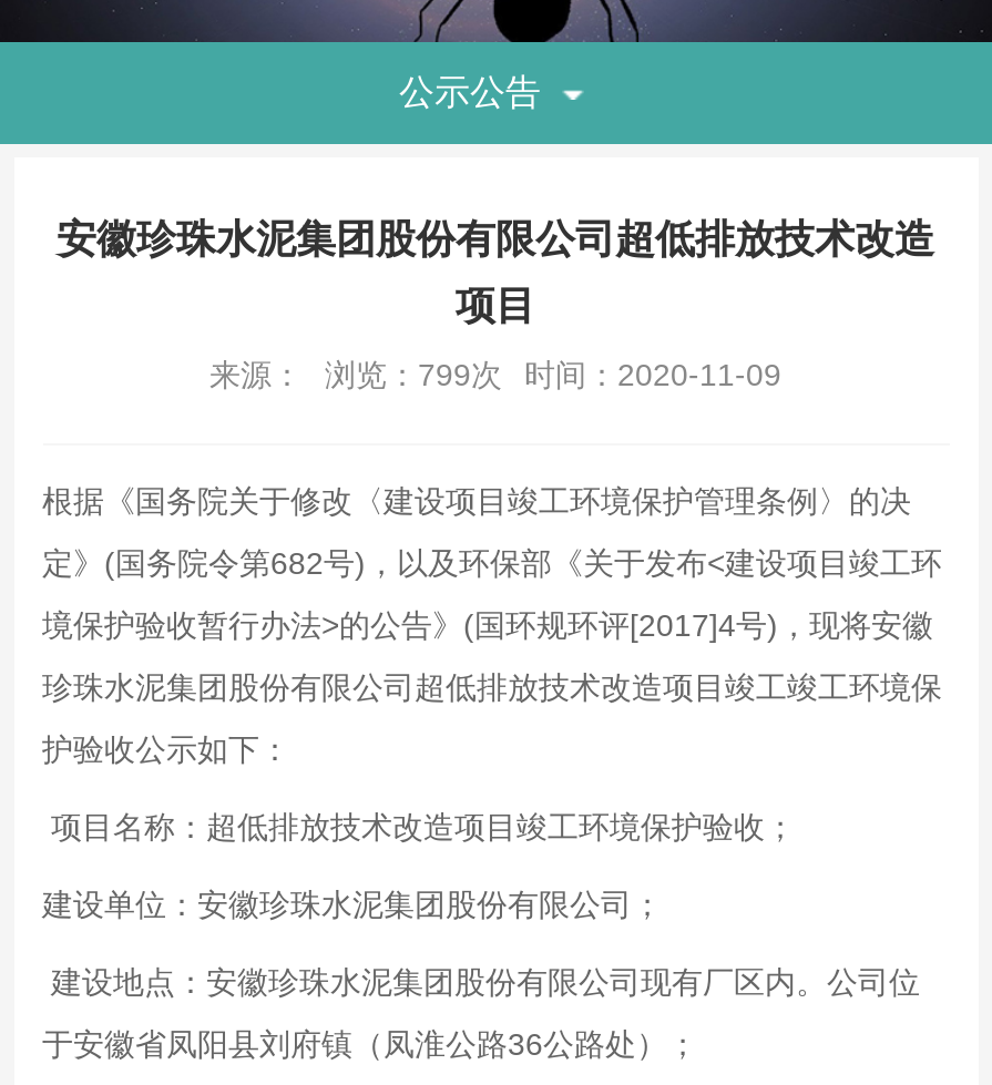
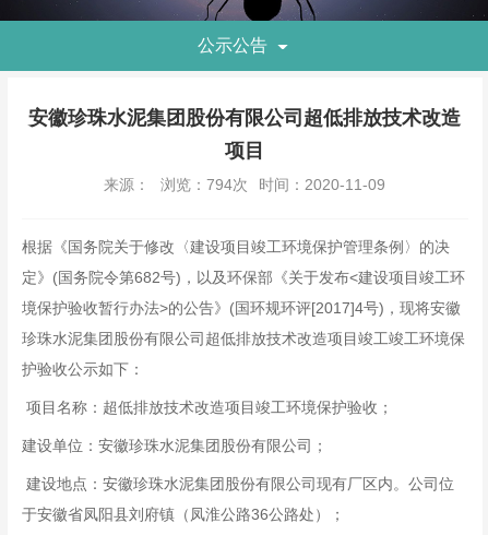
[209,356,781,391] 来源： 浏览：799次 时间：2020-11-09 -> [104,175,385,193] 来源： 浏览：794次 时间：2020-11-09

